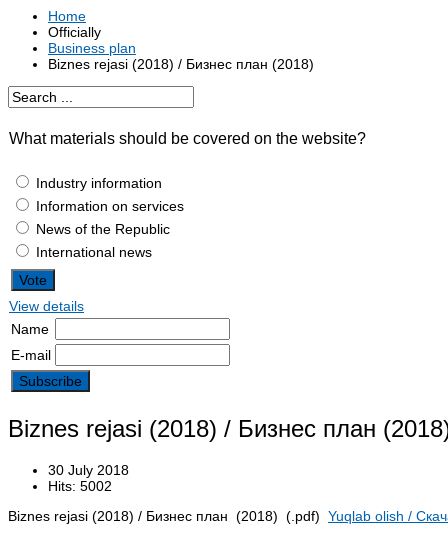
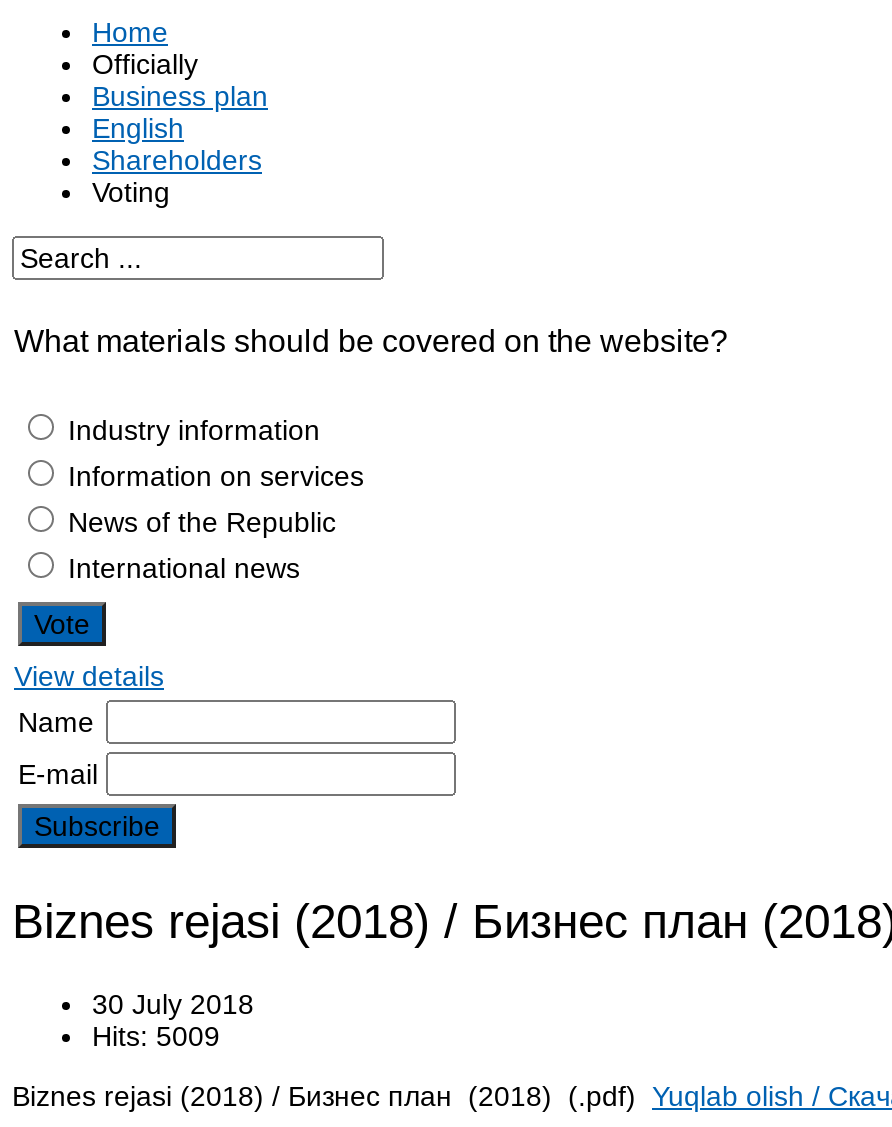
[48,56,314,72] Biznes rejasi (2018) / Бизнес план (2018) -> [92,112,262,208] English | Shareholders | Voting
[48,478,112,494] Hits: 5002 -> [92,1021,220,1053] Hits: 5009

